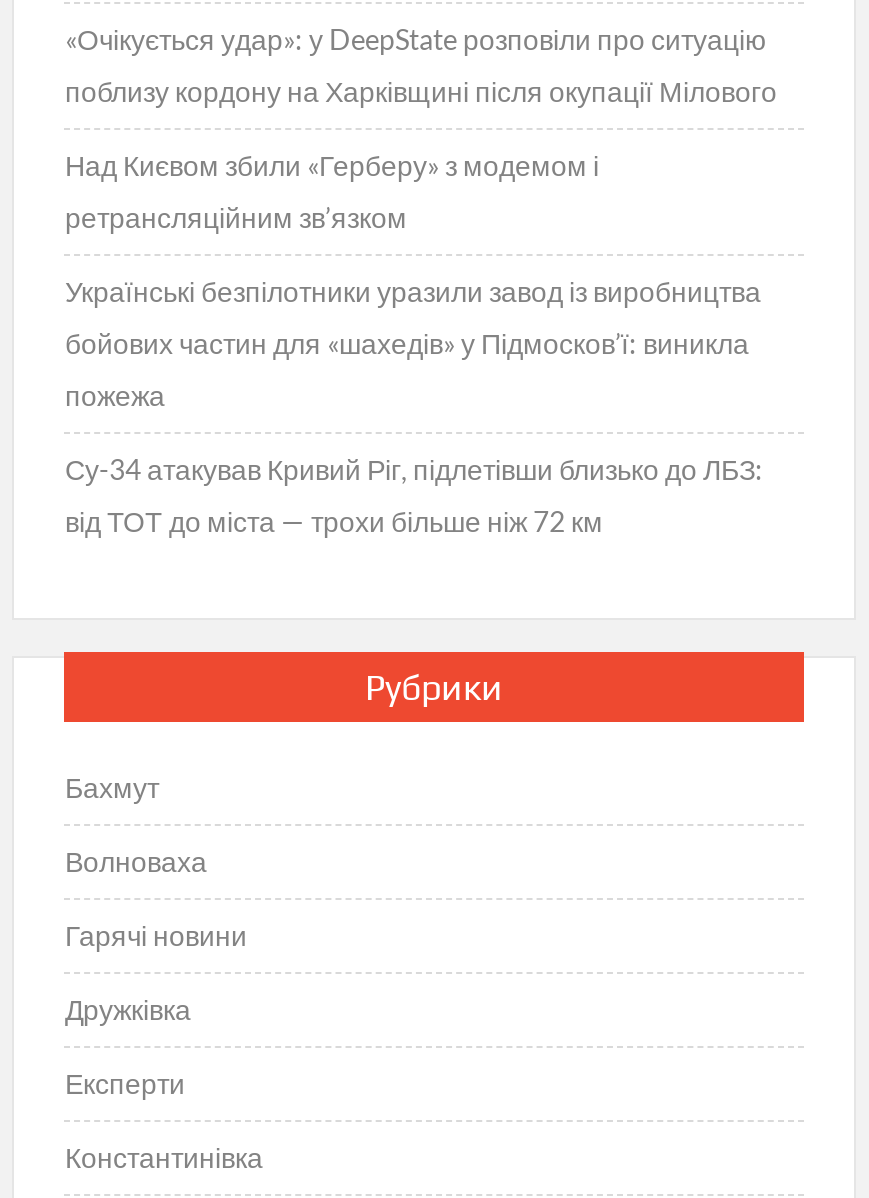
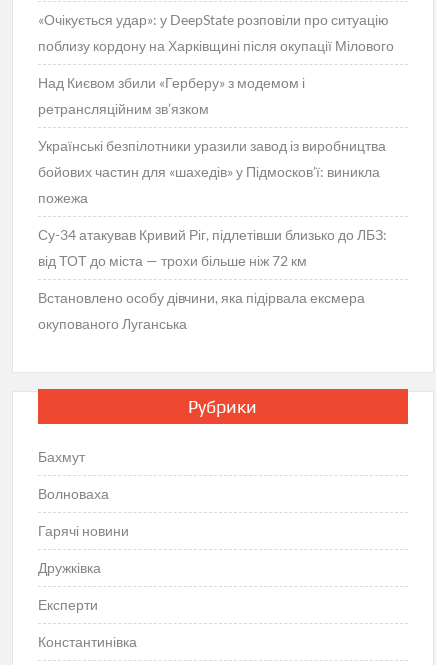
none -> [38,289,365,332] Встановлено особу дівчини, яка підірвала ексмера | окупованого Луганська

